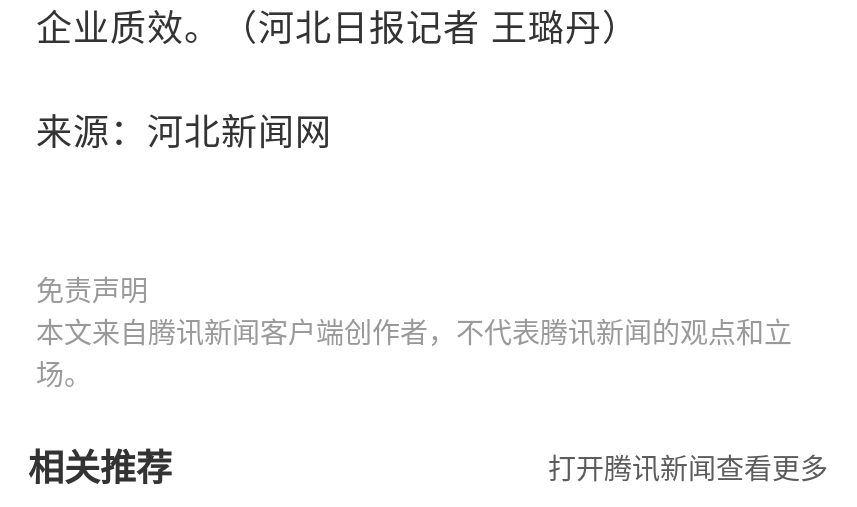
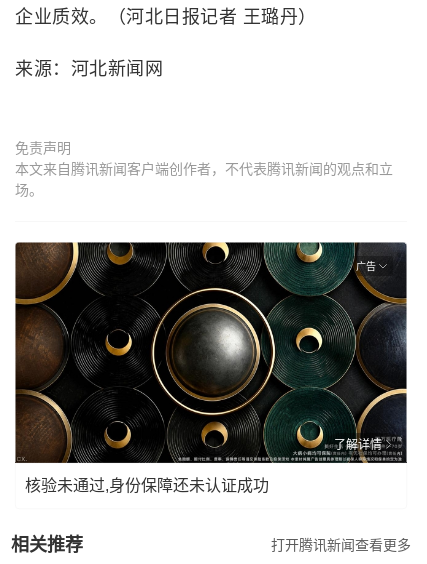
none -> [14,241,408,464] [image] | 广告
none -> [25,437,382,493] 了解详情 | 核验未通过,身份保障还未认证成功

